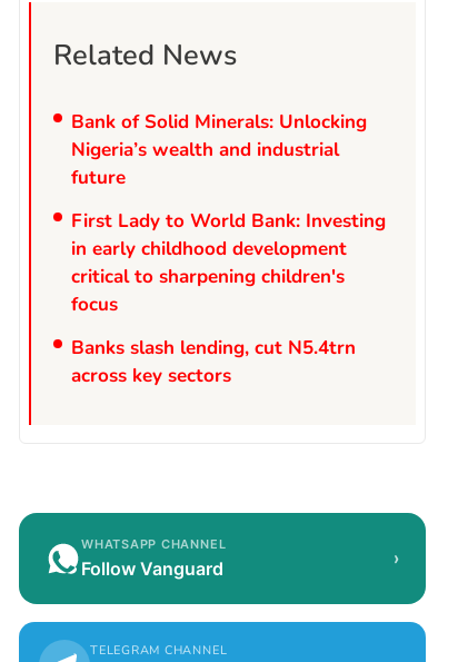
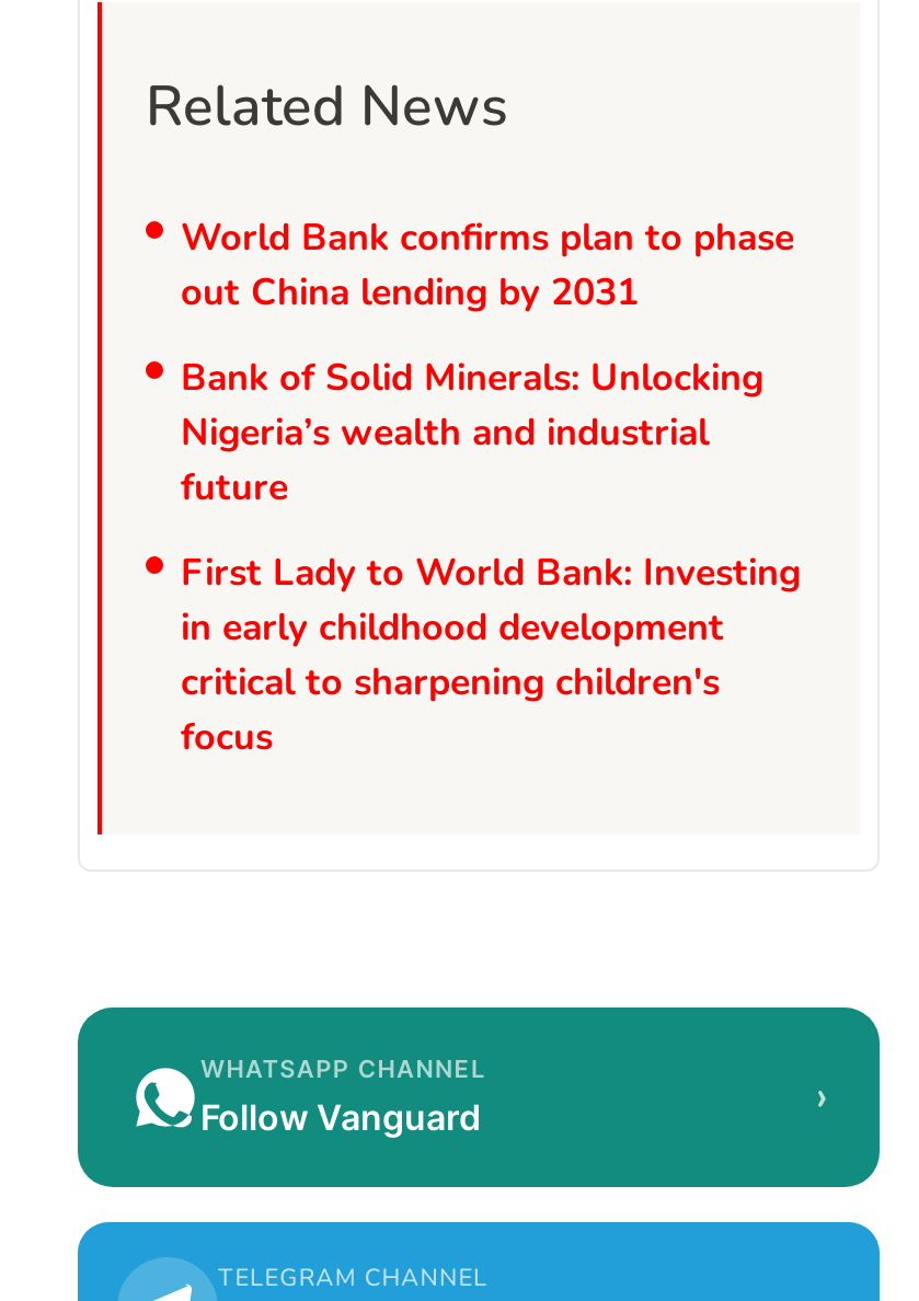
none -> [181,213,794,318] World Bank confirms plan to phase | out China lending by 2031
moved [71,109,386,317] -> [181,353,801,763]: Bank of Solid Minerals: Unlocking | Nigeria’s wealth and industrial | future | First Lady to World Bank: Investing | in early childhood development | critical to sharpening children's | focus
[71,335,356,389] Banks slash lending, cut N5.4trn | across key sectors -> none

